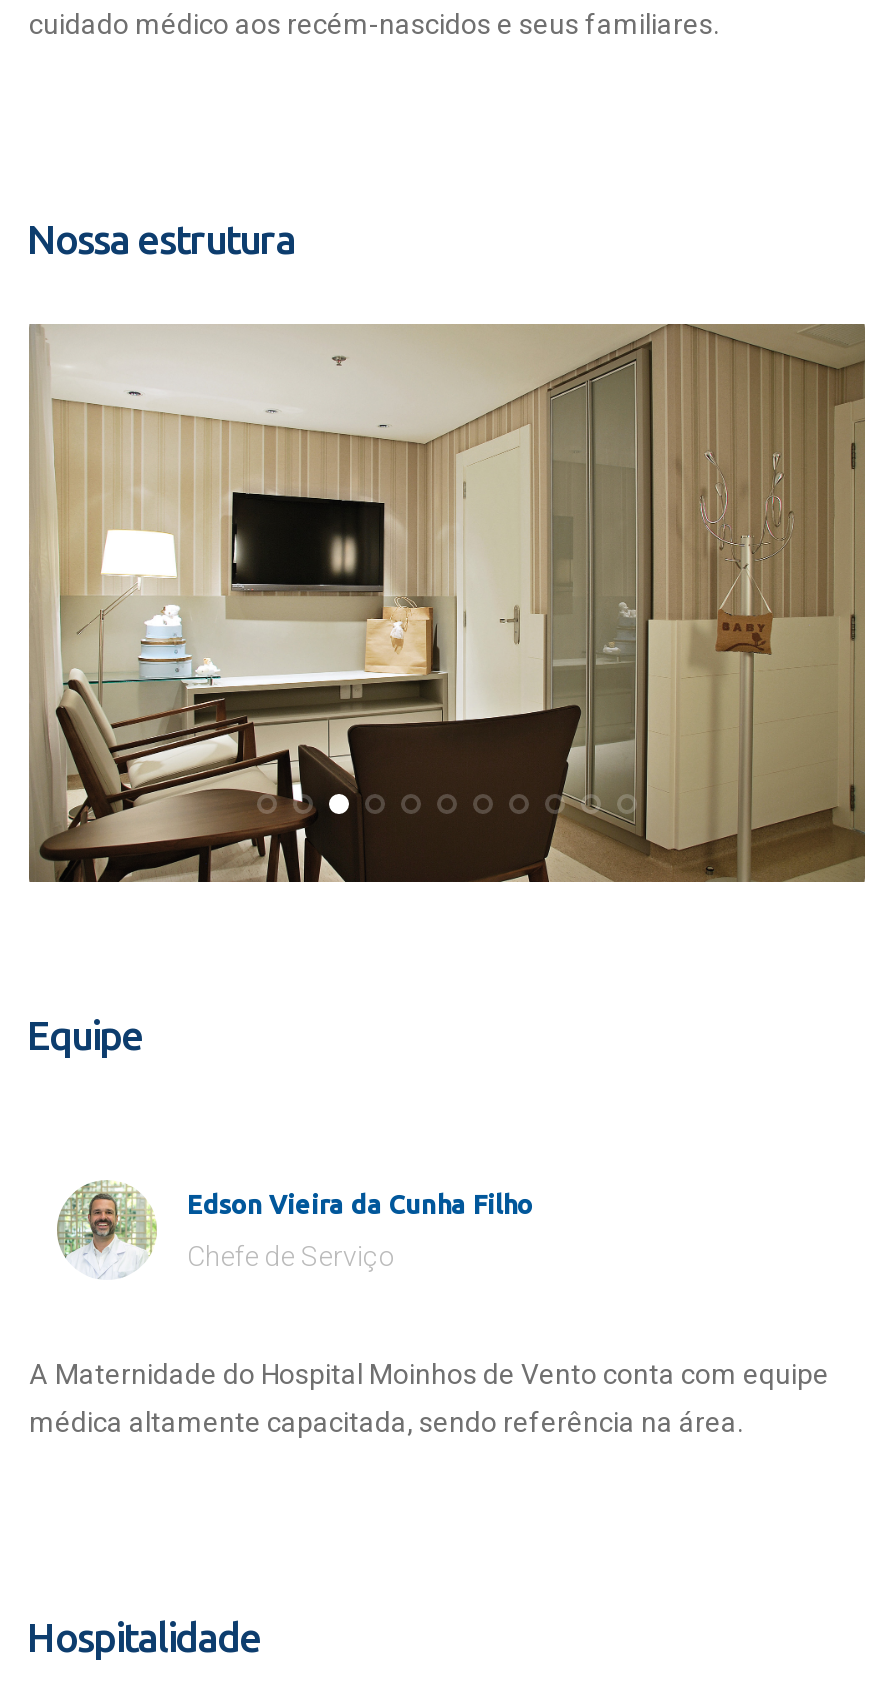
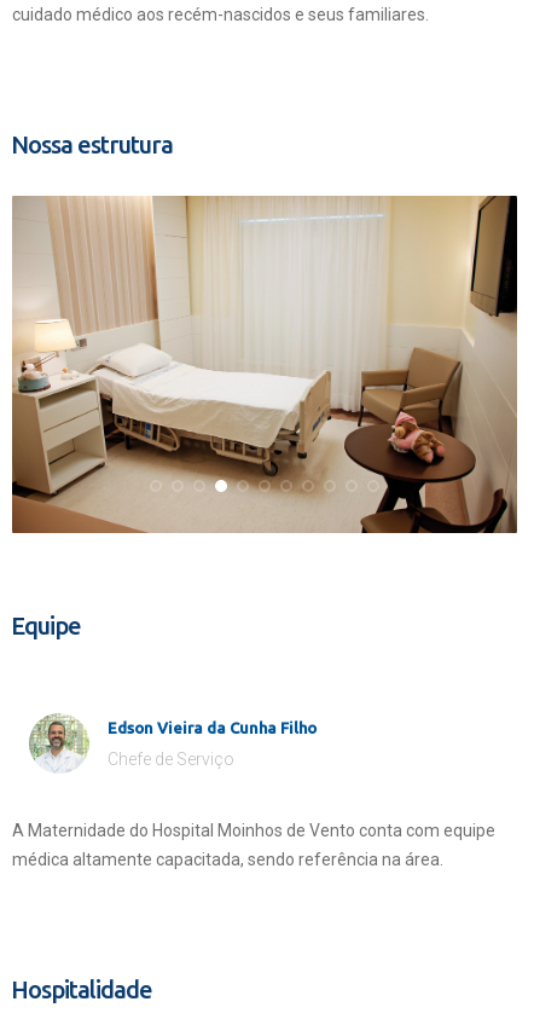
[27,322,867,884] [image] -> [11,195,518,534] [image]

